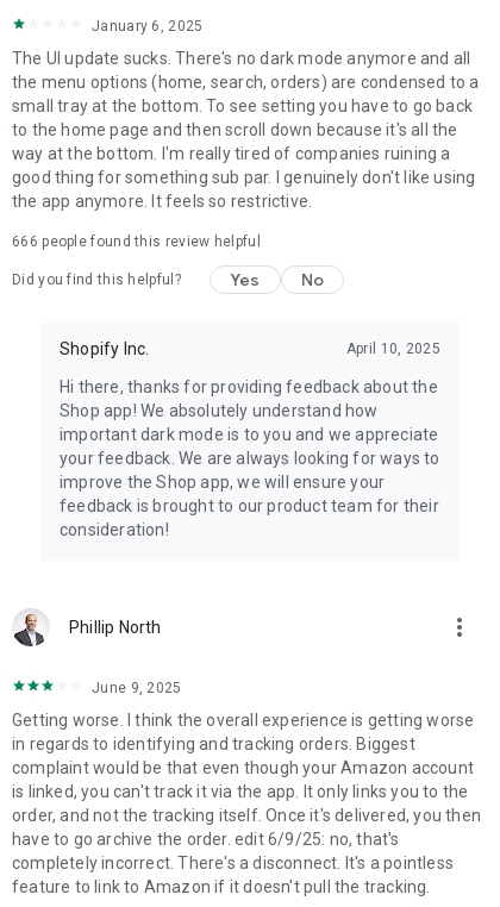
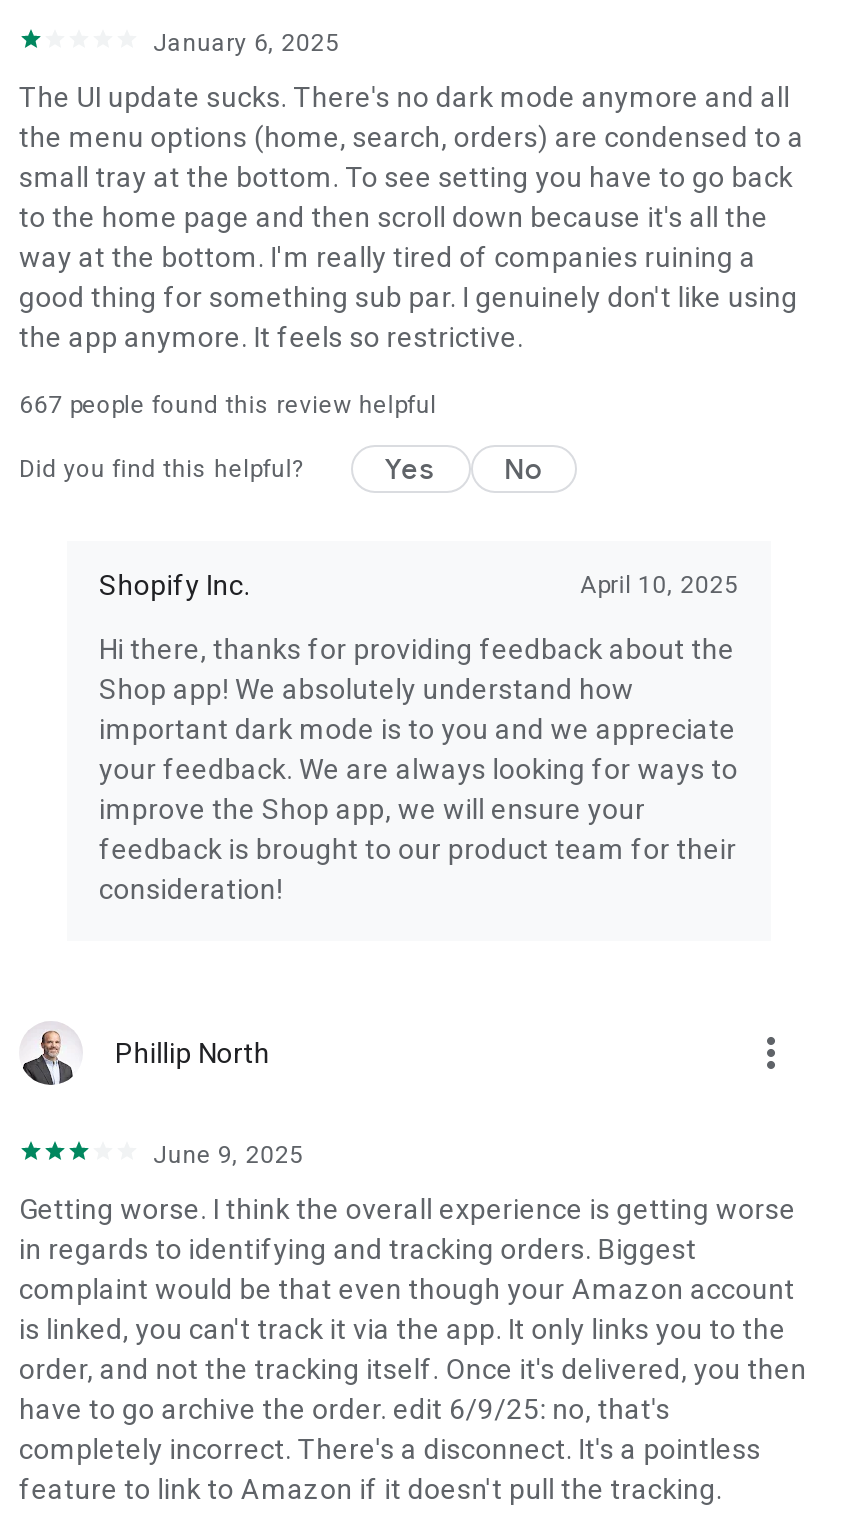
[12,233,260,250] 666 people found this review helpful -> [19,391,437,419] 667 people found this review helpful

